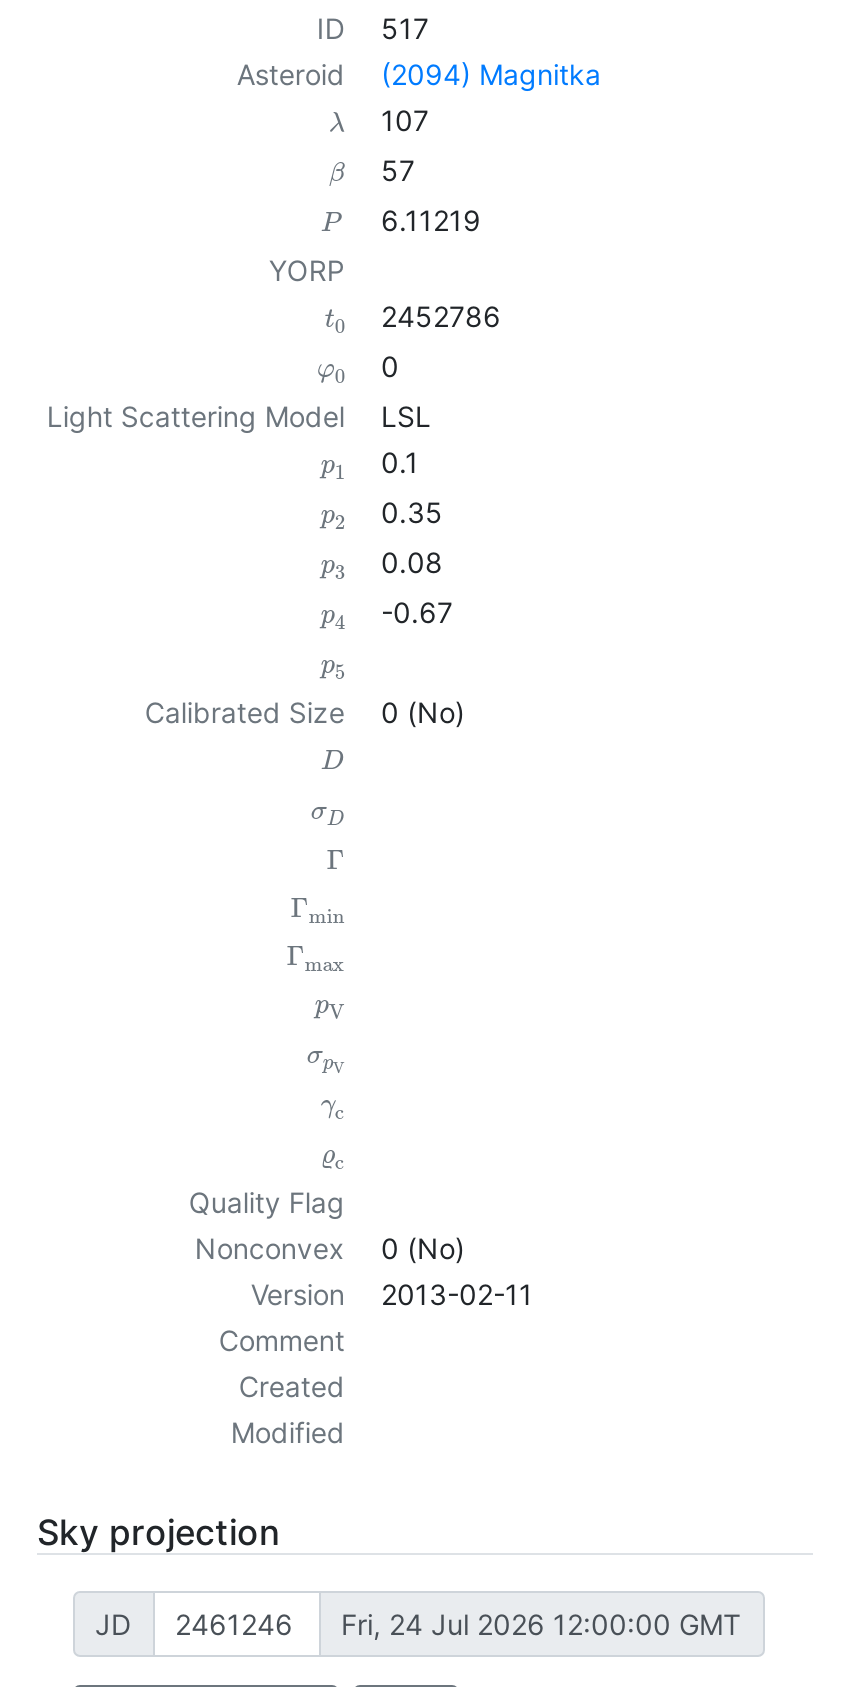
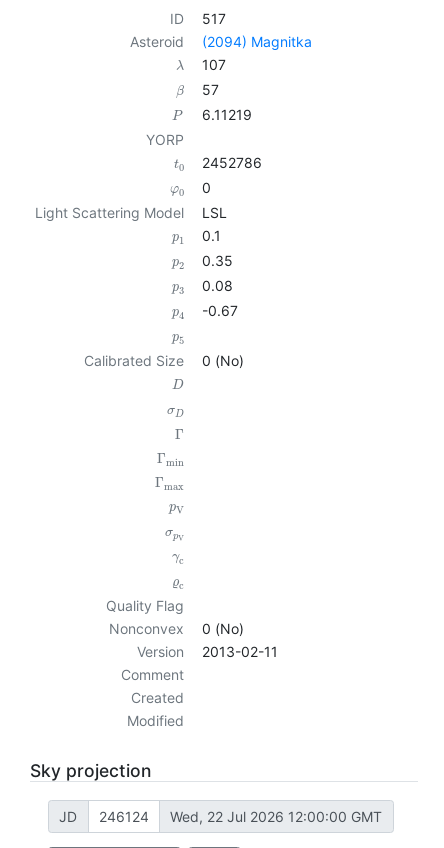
[341,1607,741,1641] Fri, 24 Jul 2026 12:00:00 GMT -> [170,808,382,825] Wed, 22 Jul 2026 12:00:00 GMT

